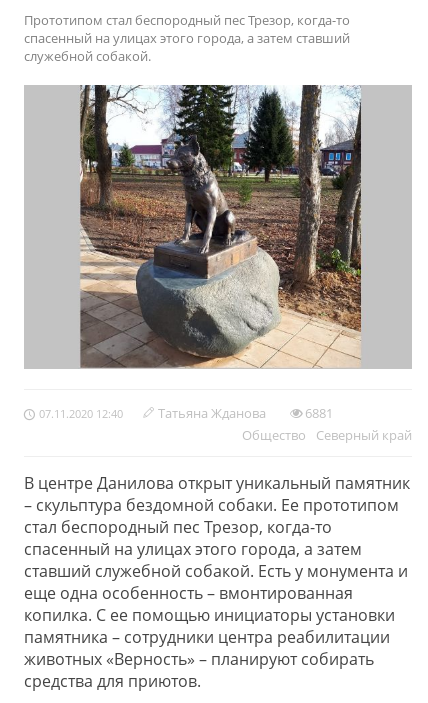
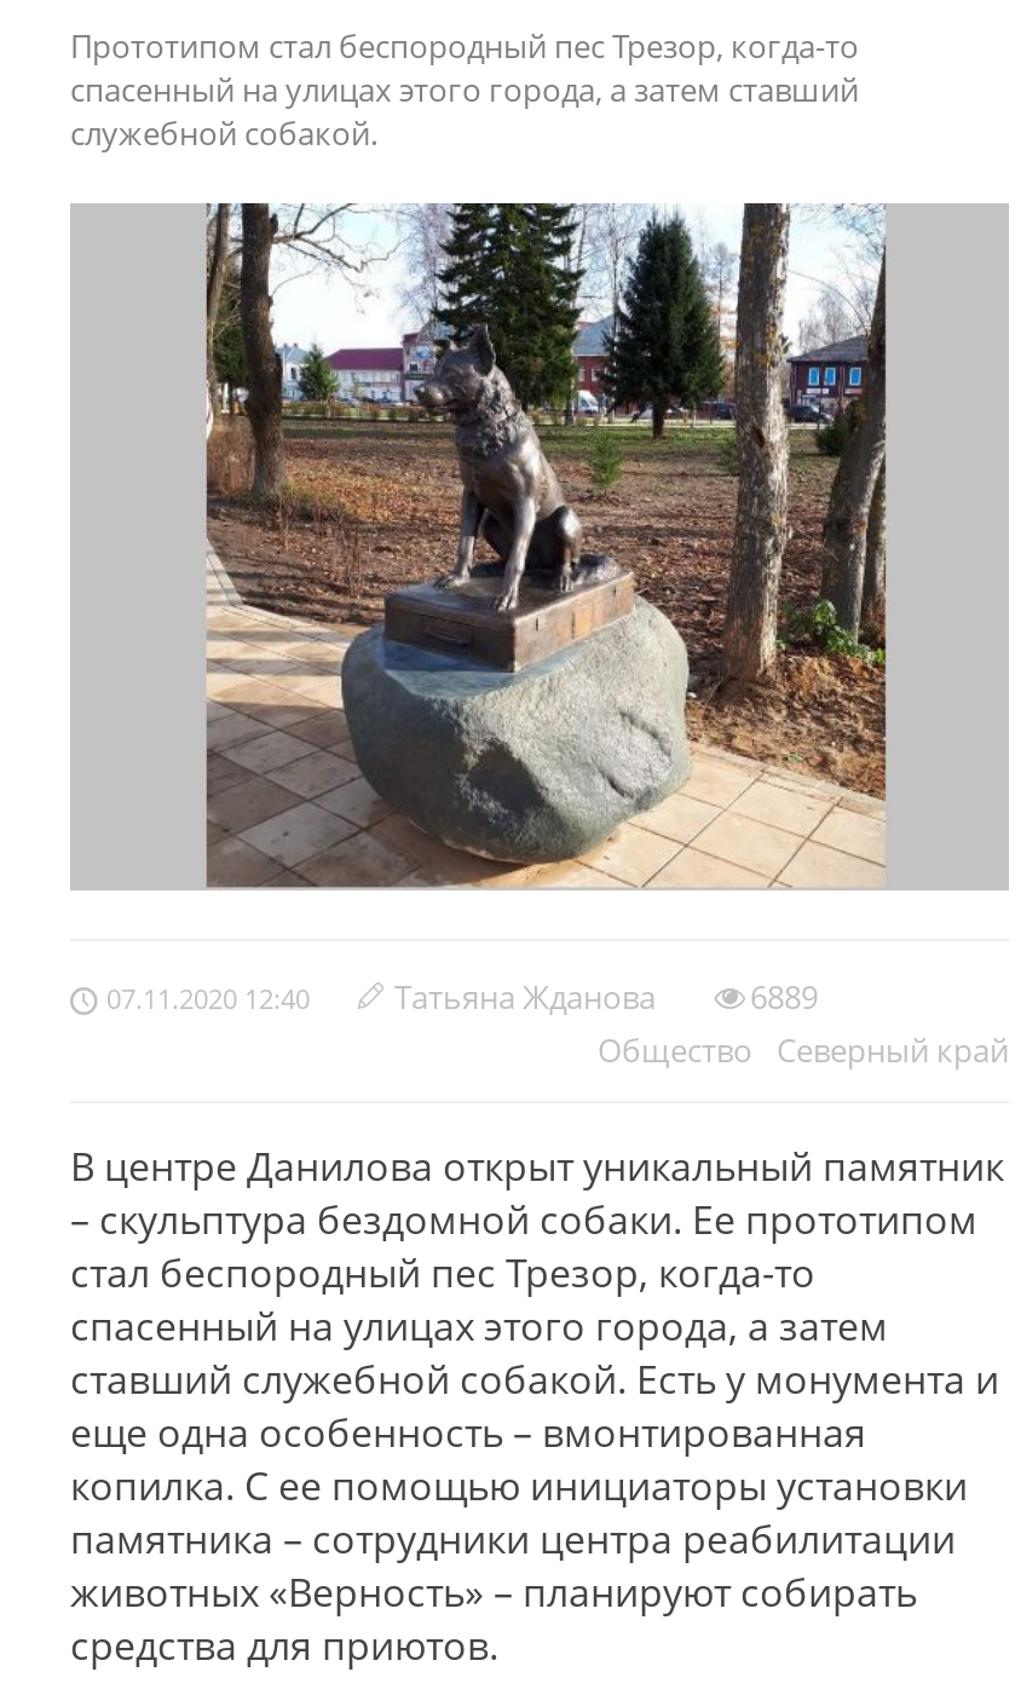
[305,404,333,422] 6881 -> [750,975,818,1018] 6889

